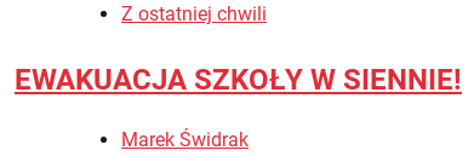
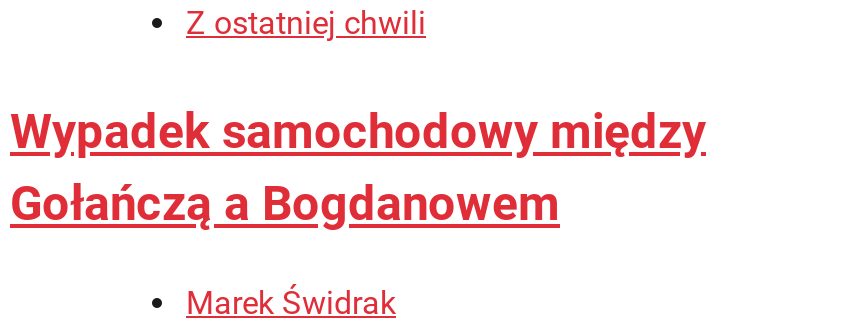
[15,63,462,97] EWAKUACJA SZKOŁY W SIENNIE! -> [10,105,706,233] Wypadek samochodowy między | Gołańczą a Bogdanowem

